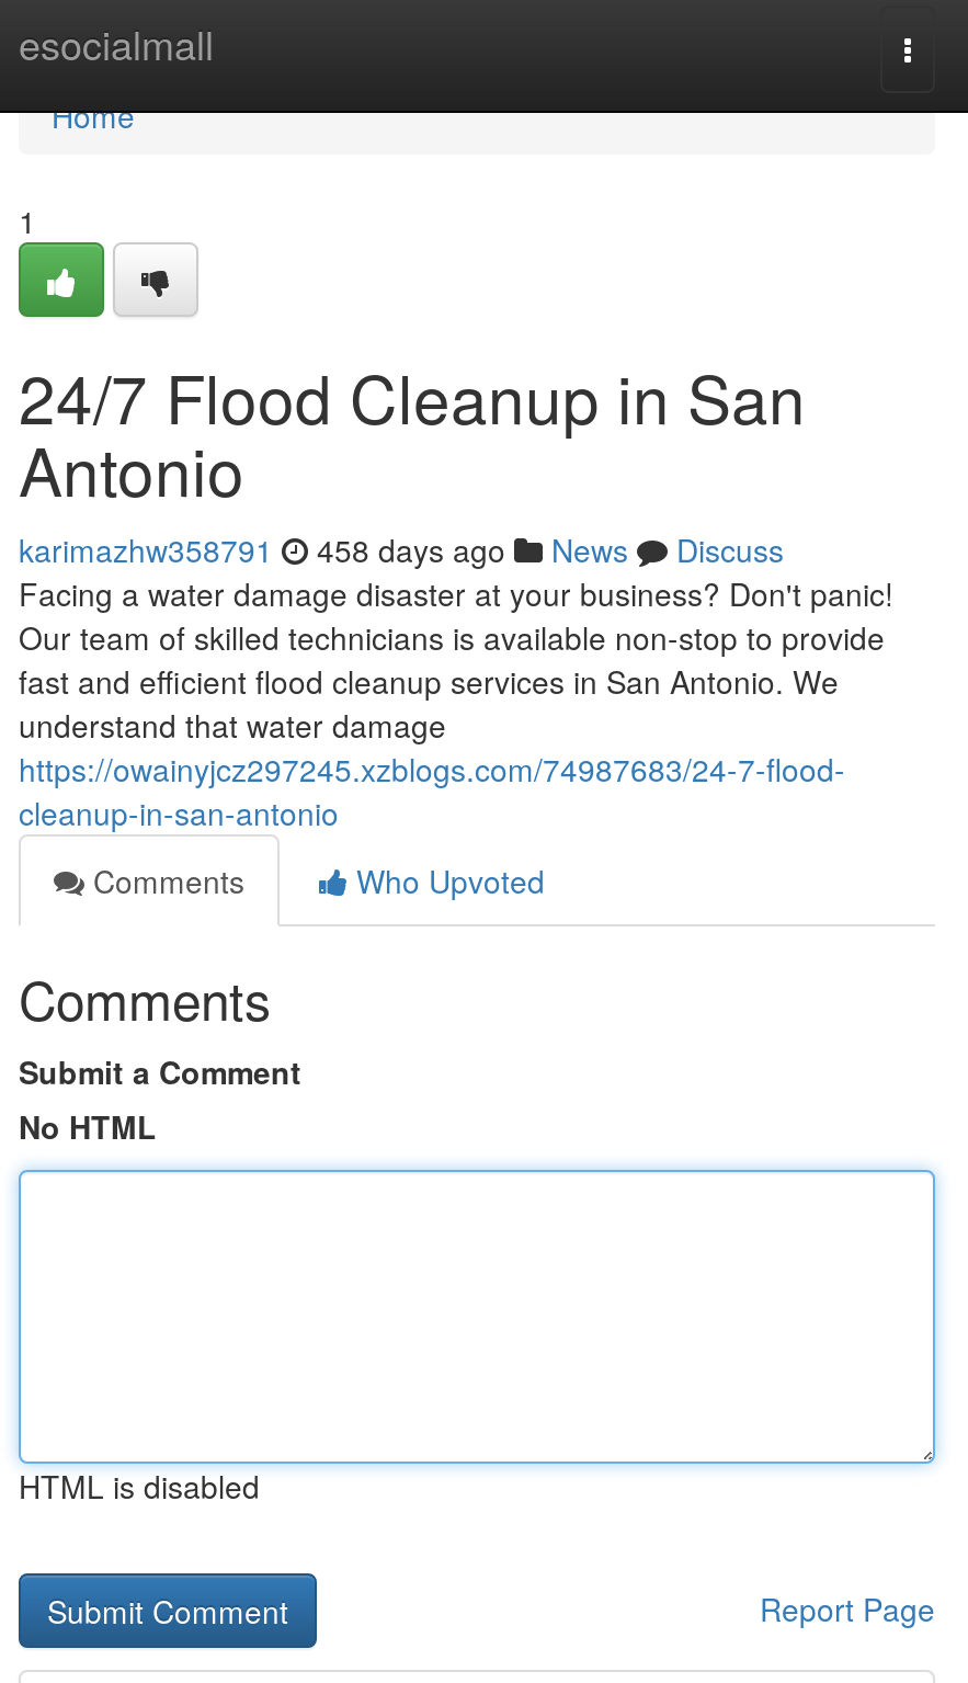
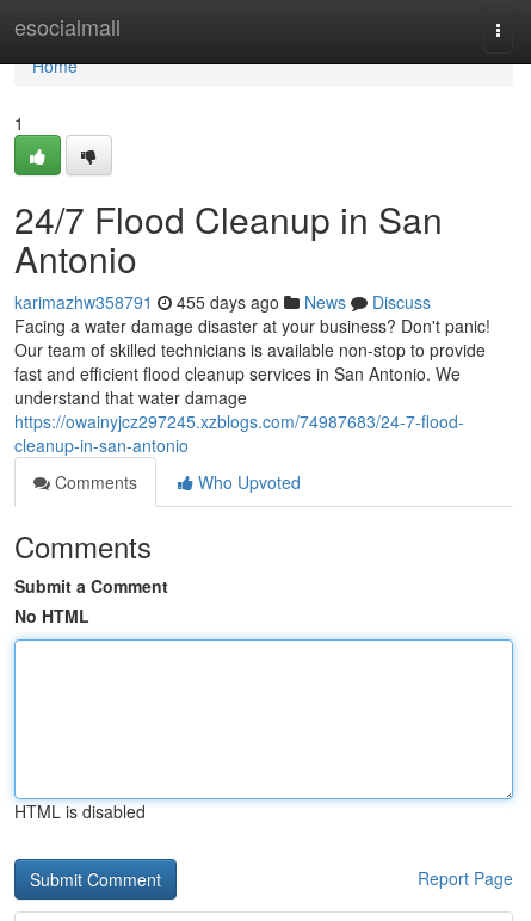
[19,527,784,571] karimazhw358791 458 days ago News Discuss -> [14,290,431,314] karimazhw358791 455 days ago News Discuss

